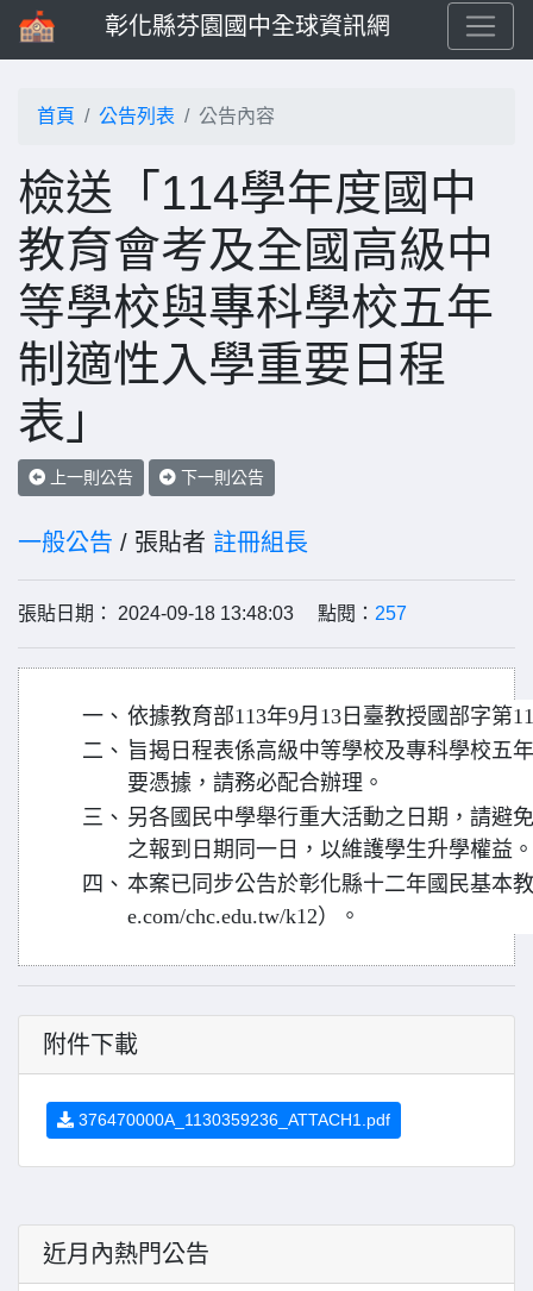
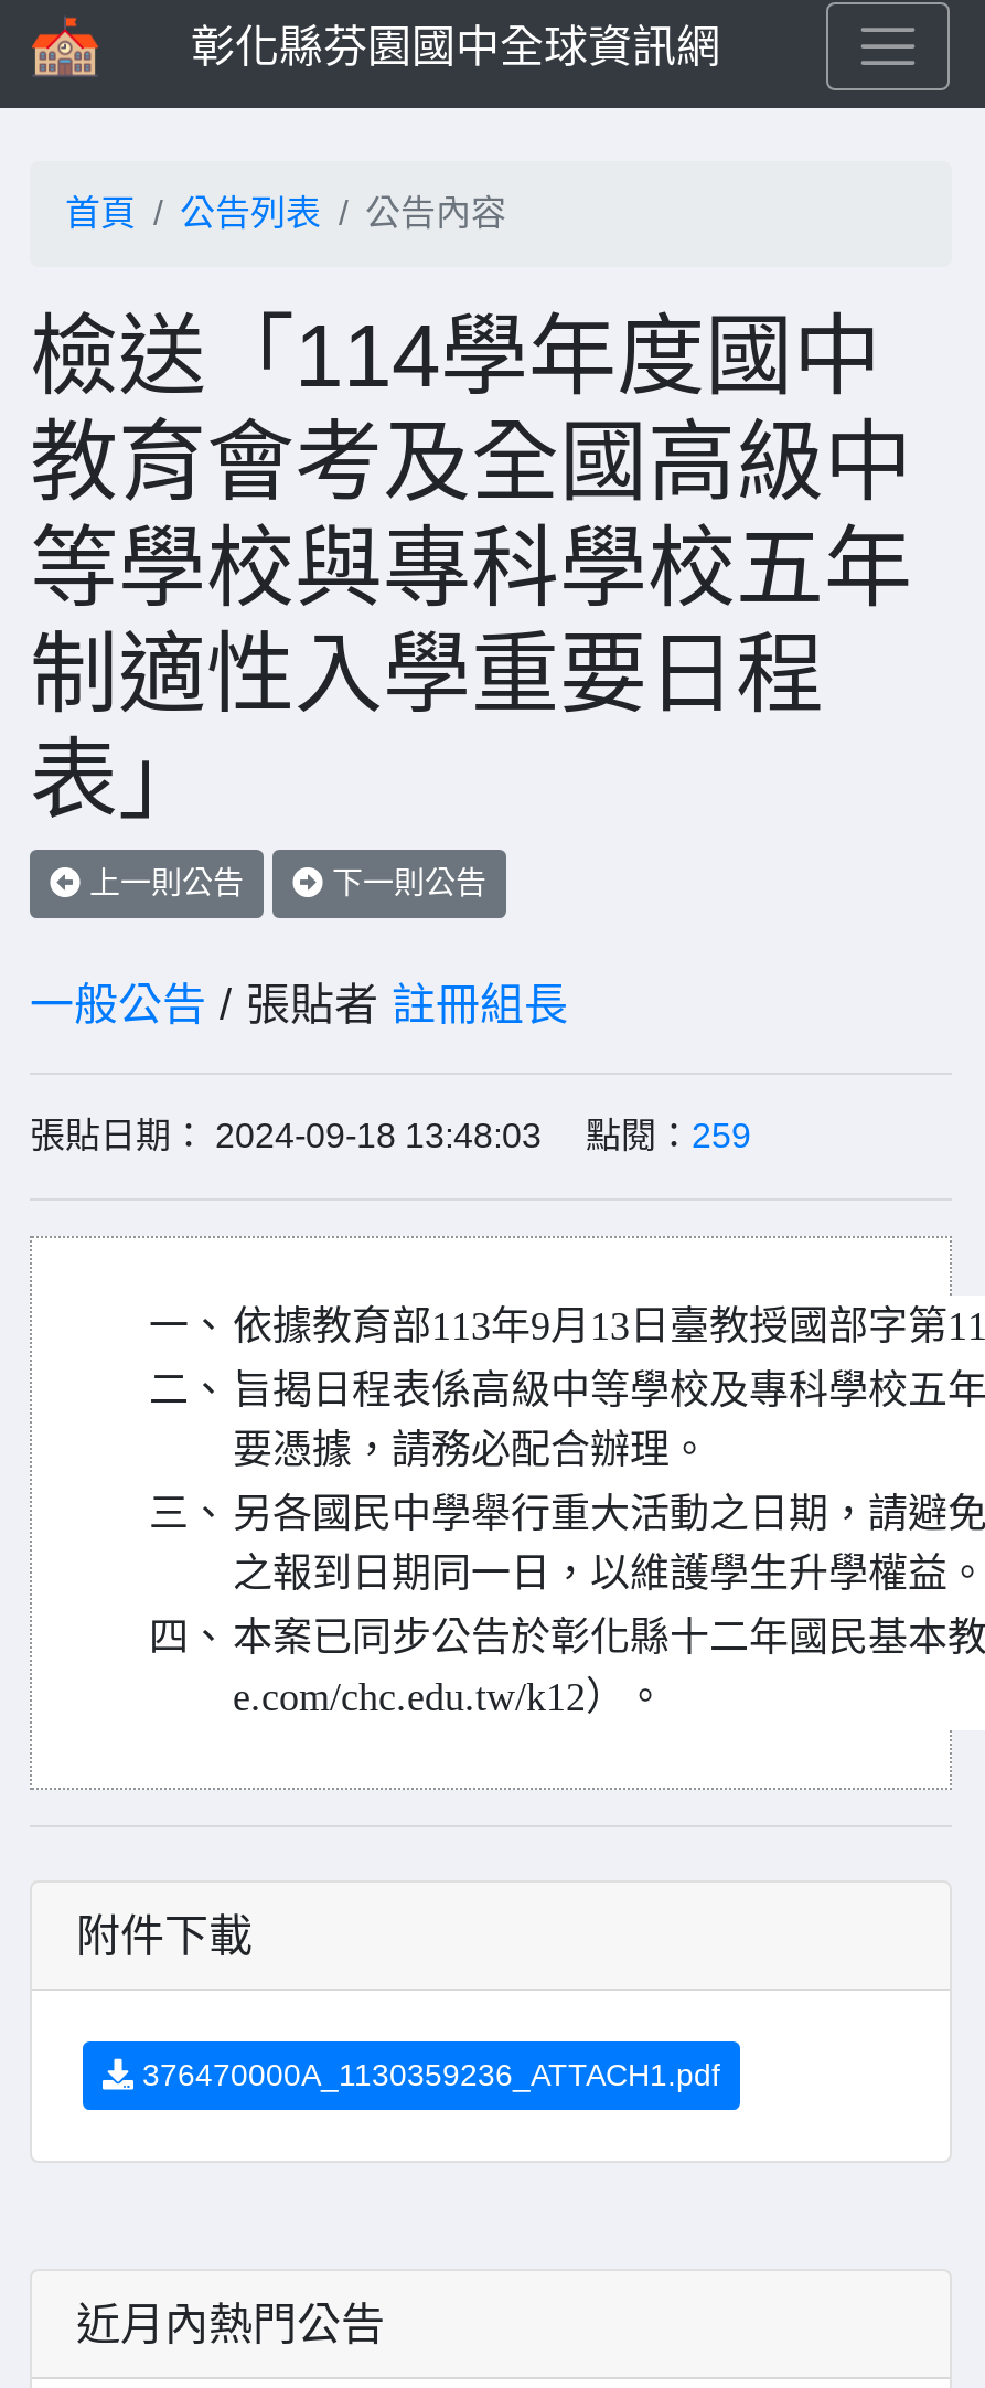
[18,603,407,623] 張貼日期： 2024-09-18 13:48:03 點閱：257 -> [30,1117,751,1154] 張貼日期： 2024-09-18 13:48:03 點閱：259

